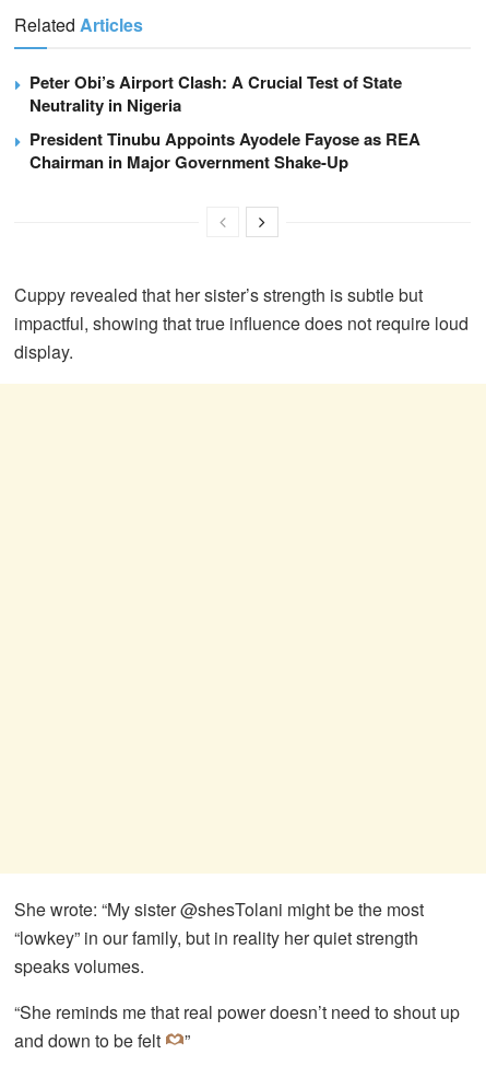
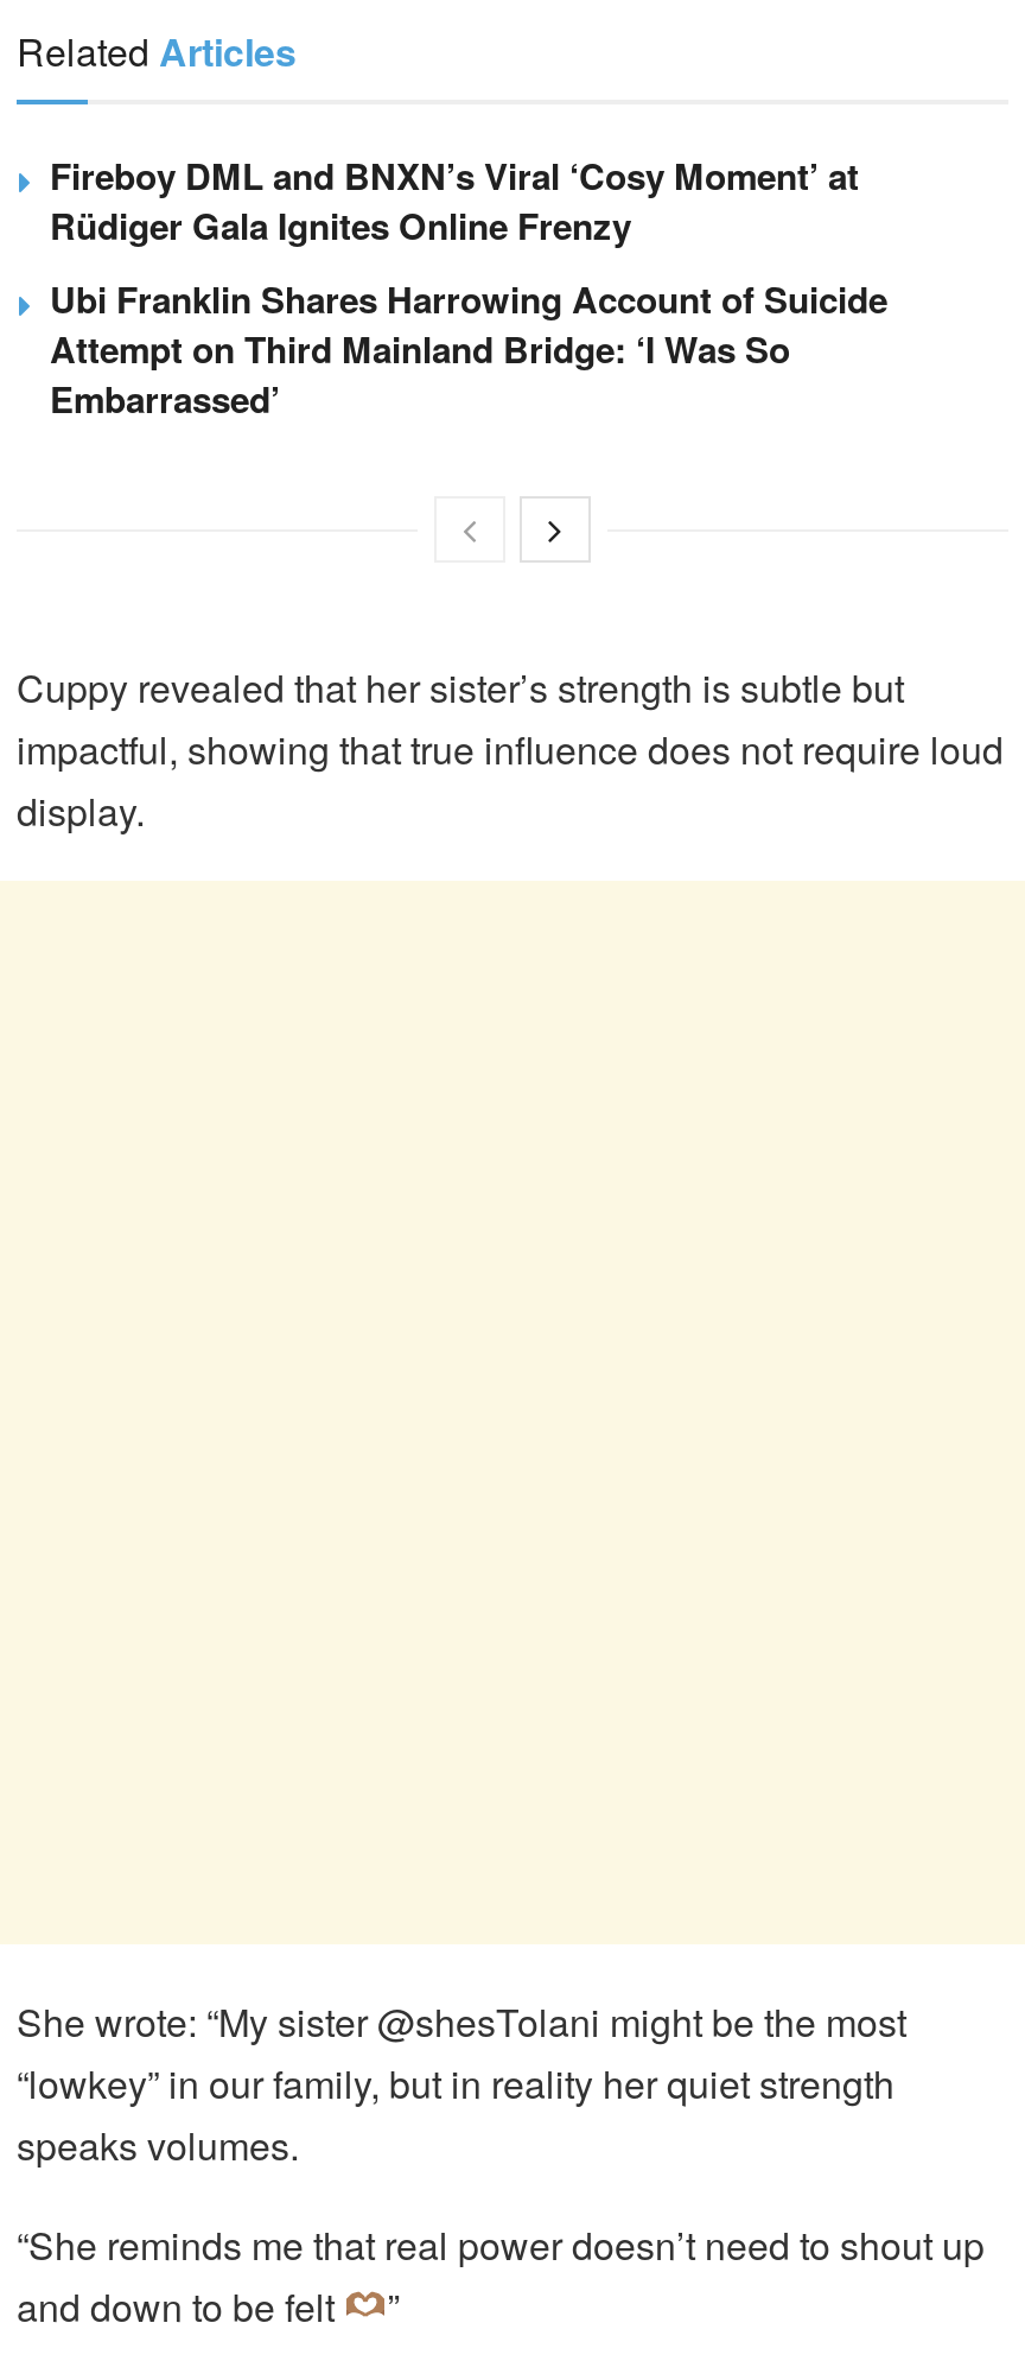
[29,70,420,174] Peter Obi’s Airport Clash: A Crucial Test of State | Neutrality in Nigeria | President Tinubu Appoints Ayodele Fayose as REA | Chairman in Major Government Shake-Up -> [50,149,887,424] Fireboy DML and BNXN’s Viral ‘Cosy Moment’ at | Rüdiger Gala Ignites Online Frenzy | Ubi Franklin Shares Harrowing Account of Suicide | Attempt on Third Mainland Bridge: ‘I Was So | Embarrassed’

